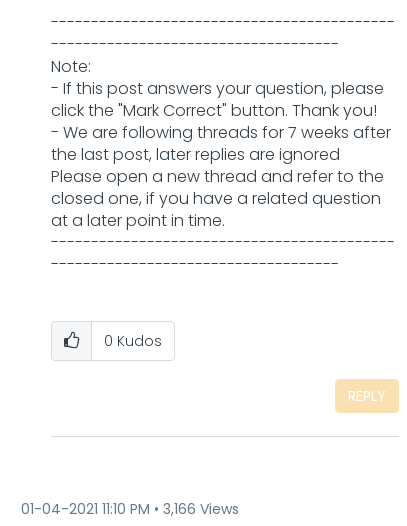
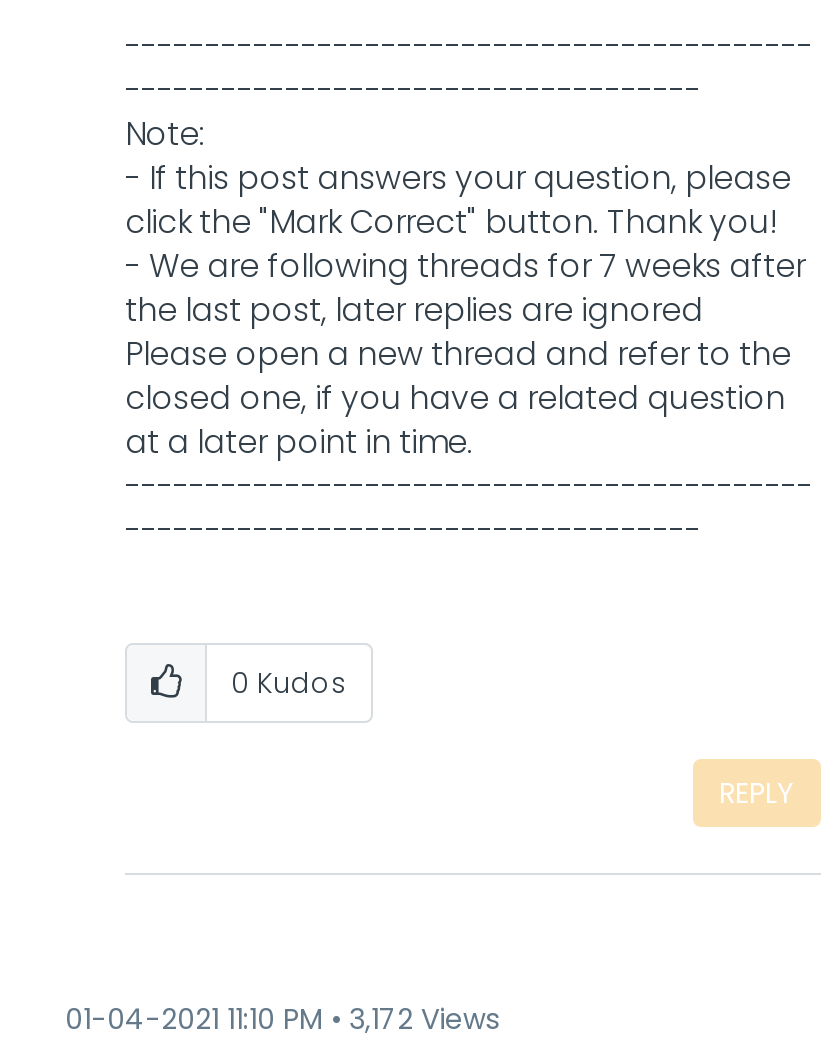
[21,499,239,519] 01-04-2021 11:10 PM 3,166 Views -> [65,999,499,1039] 01-04-2021 11:10 PM 3,172 Views

